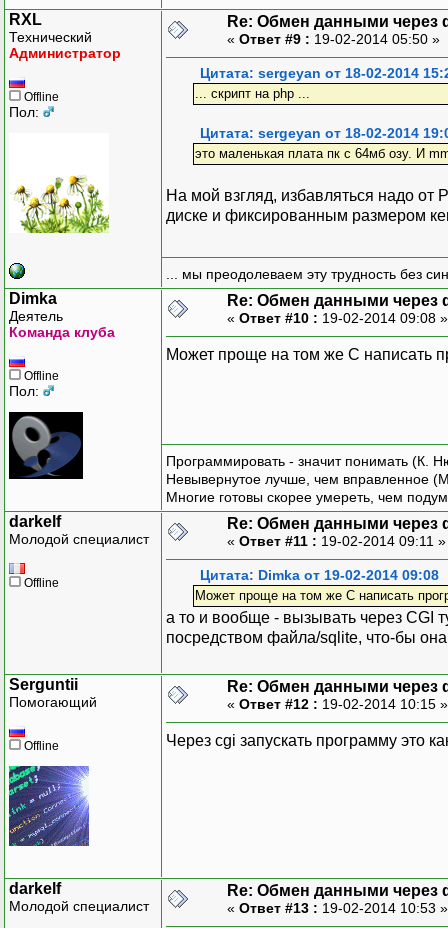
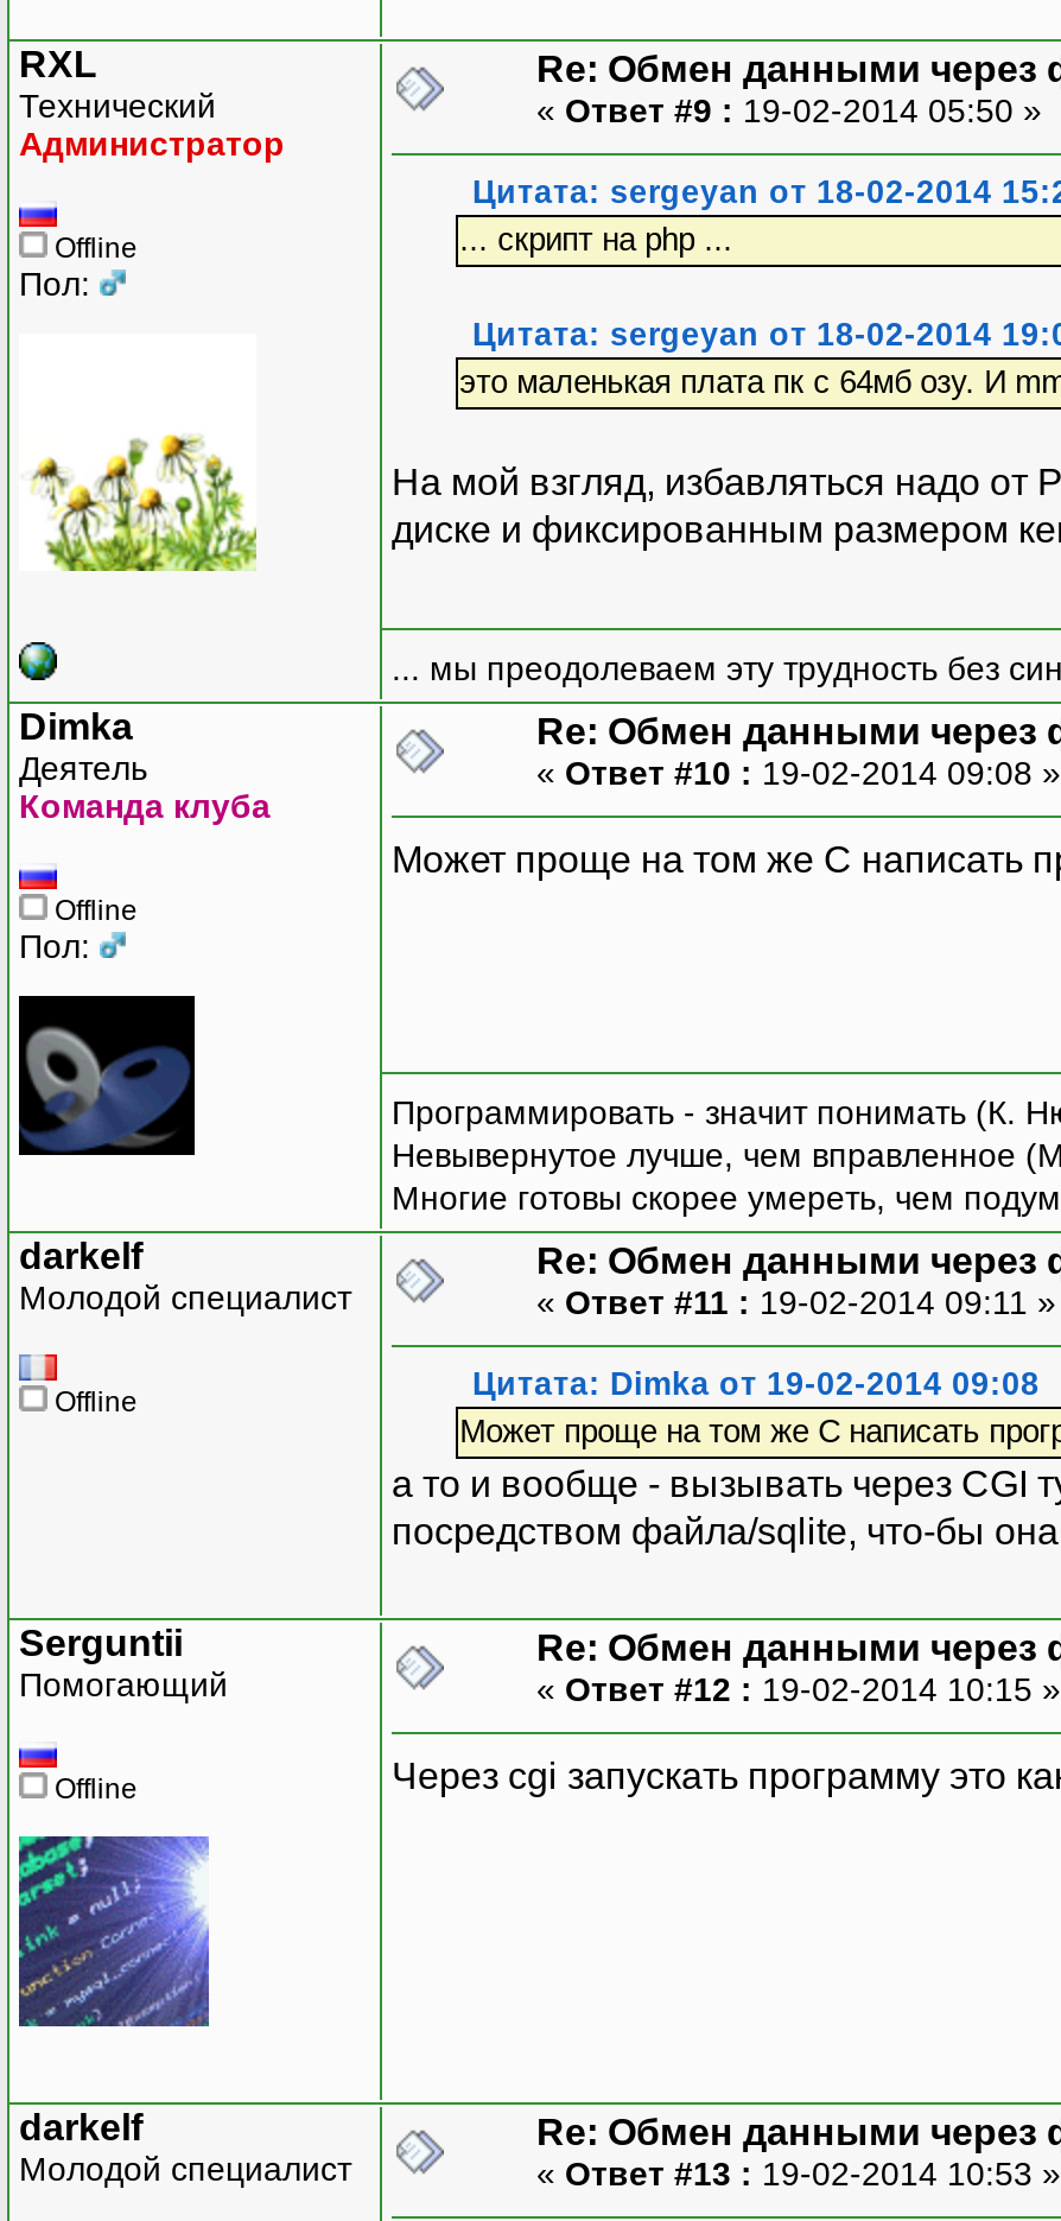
[9,415,70,476] [image] -> [19,1005,169,1150] [image]

